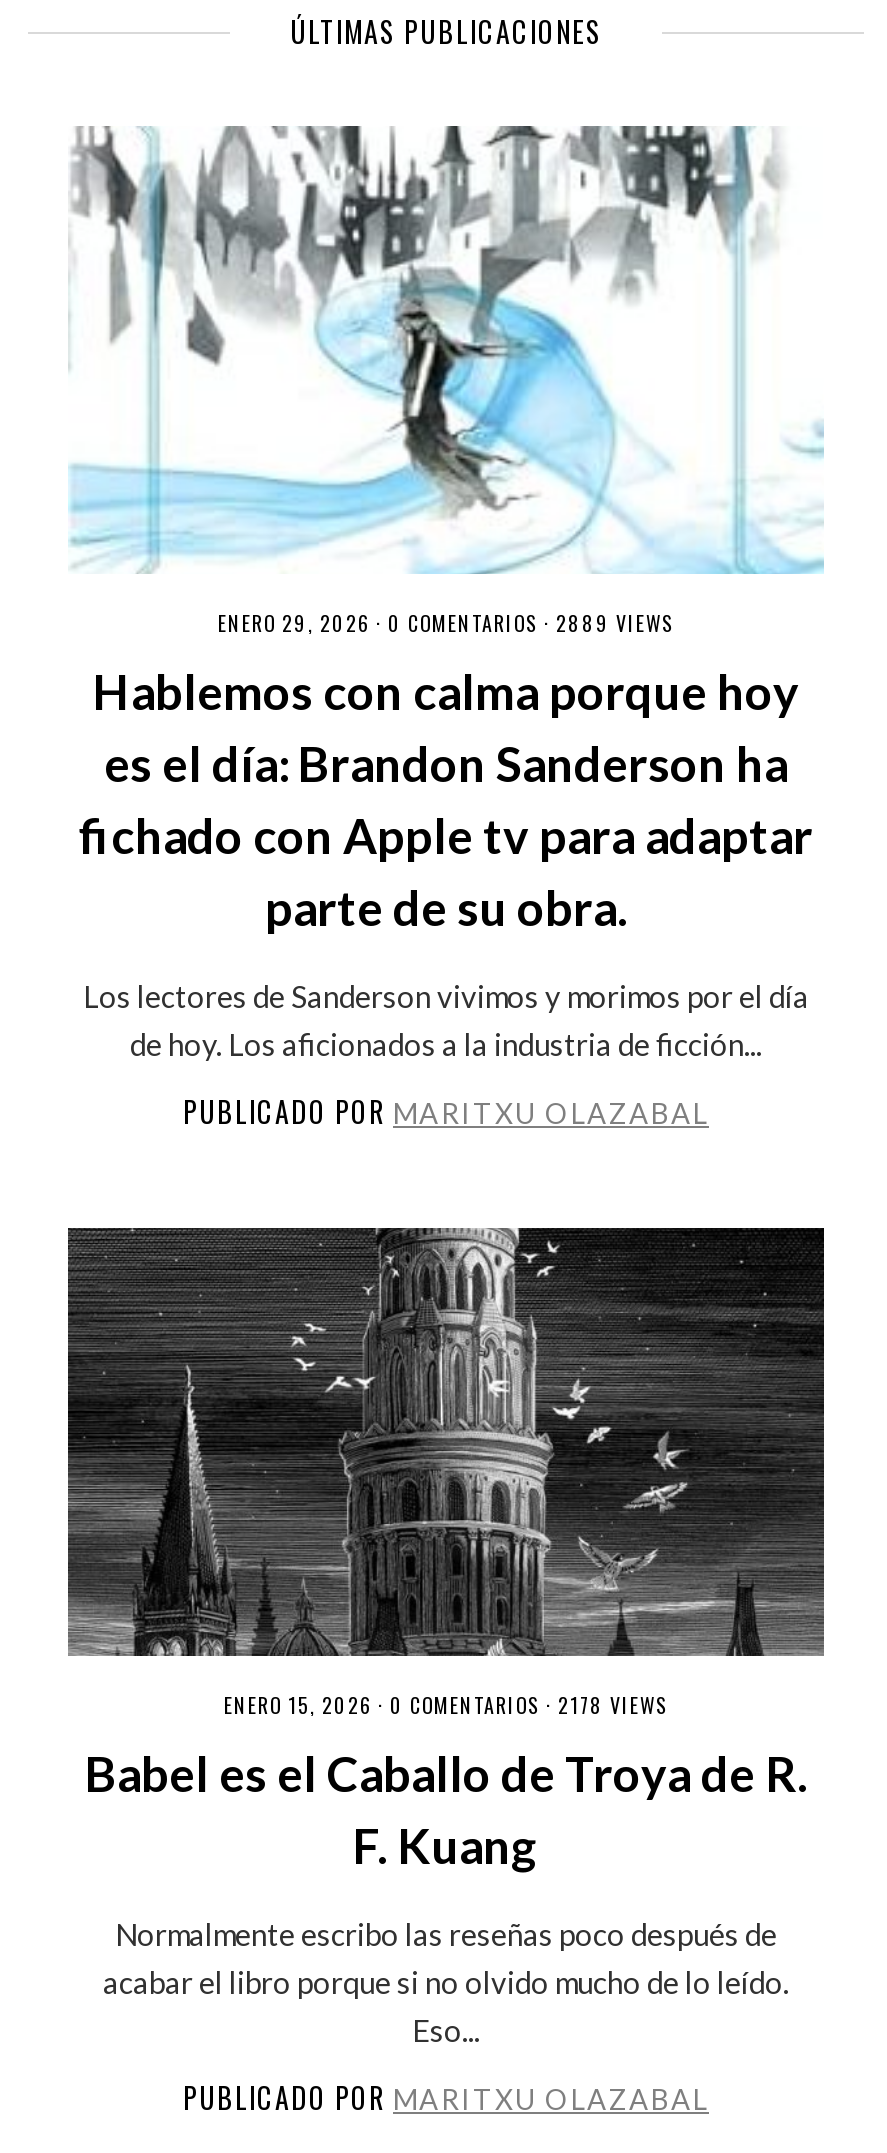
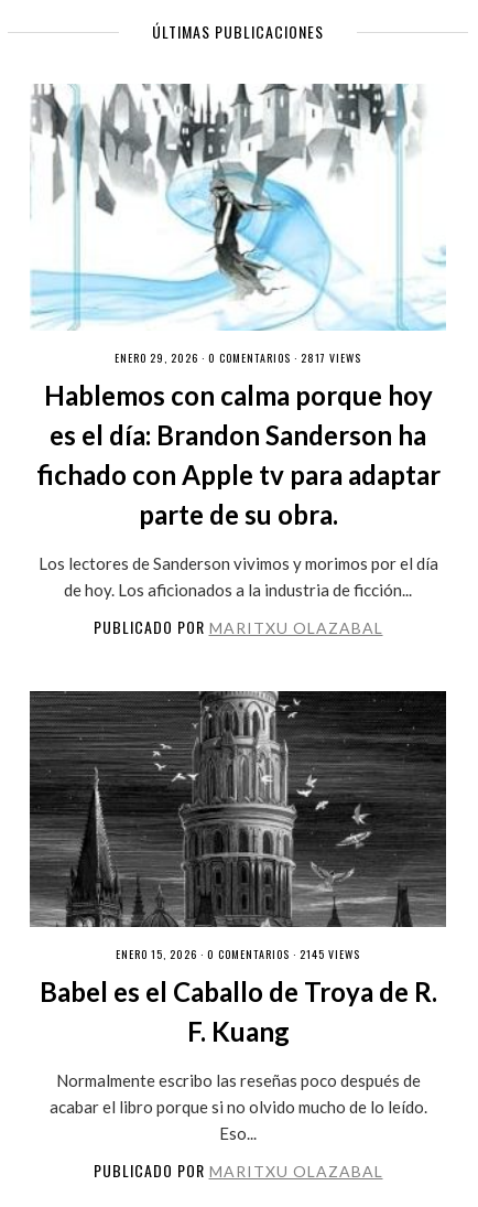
[218,607,674,637] ENERO 29, 2026 · 0 COMENTARIOS · 2889 VIEWS -> [115,349,361,366] ENERO 29, 2026 · 0 COMENTARIOS · 2817 VIEWS
[224,1690,668,1720] ENERO 15, 2026 · 0 COMENTARIOS · 2178 VIEWS -> [116,945,360,962] ENERO 15, 2026 · 0 COMENTARIOS · 2145 VIEWS

